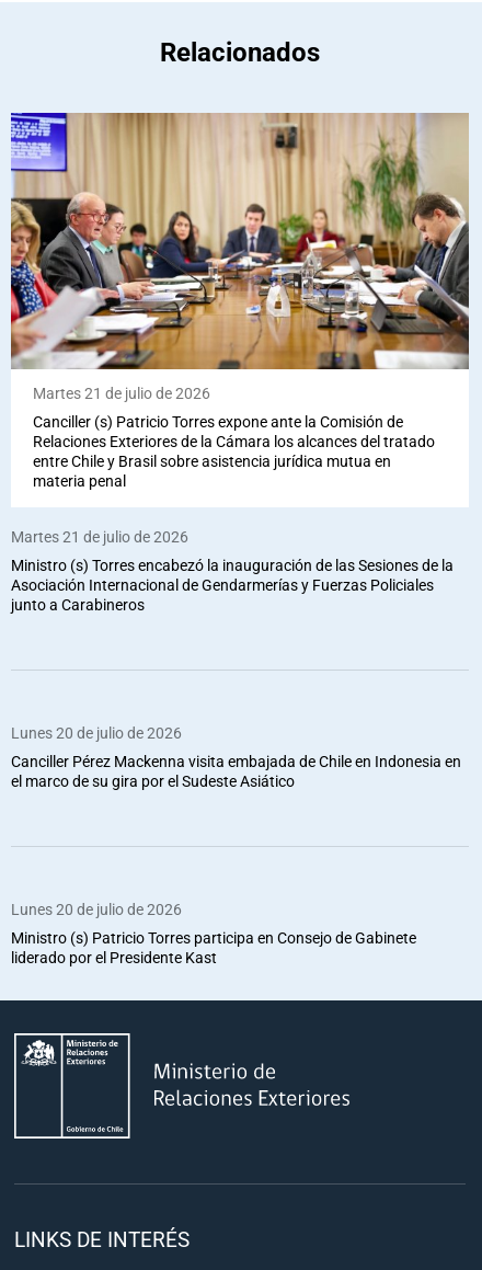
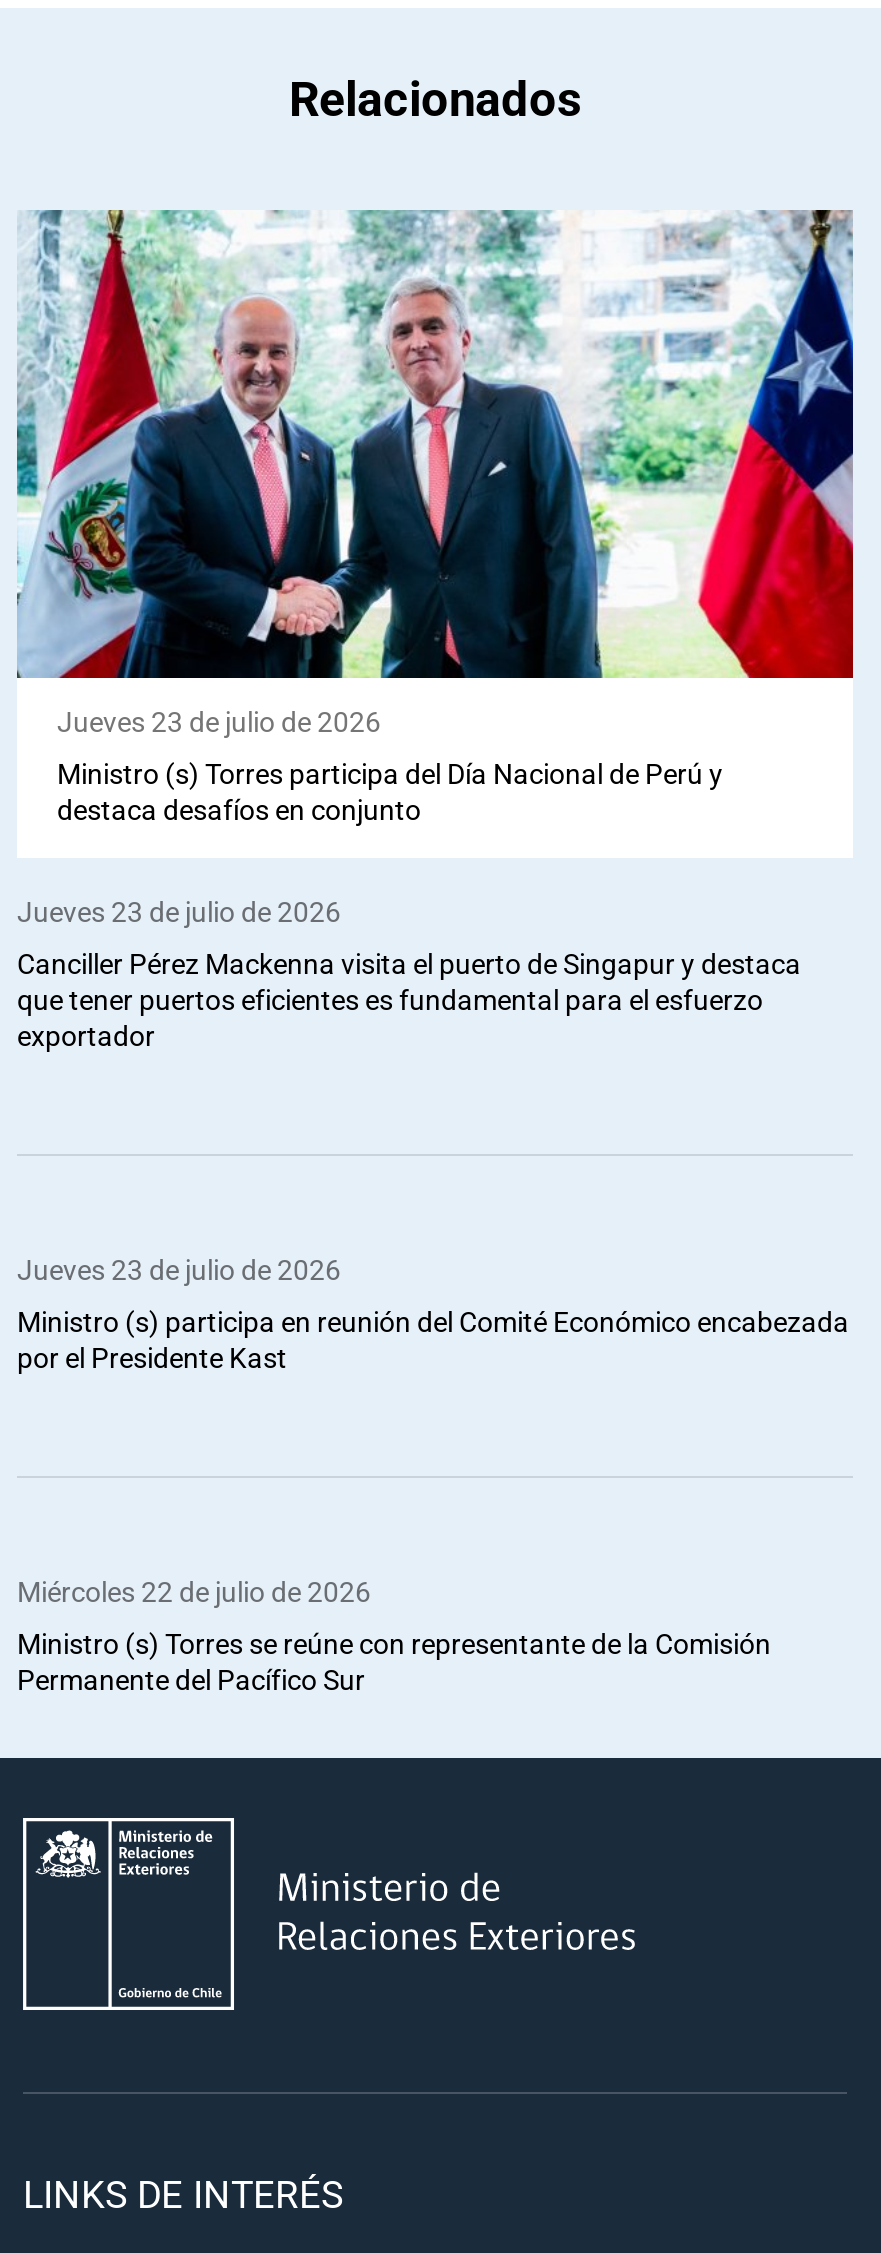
[10,112,470,491] [image] | Martes 21 de julio de 2026 | Canciller (s) Patricio Torres expone ante la Comisión de | Relaciones Exteriores de la Cámara los alcances del tratado | entre Chile y Brasil sobre asistencia jurídica mutua en | materia penal -> [15,208,855,828] [image] | Jueves 23 de julio de 2026 | Ministro (s) Torres participa del Día Nacional de Perú y | destaca desafíos en conjunto
[11,526,454,615] Martes 21 de julio de 2026 | Ministro (s) Torres encabezó la inauguración de las Sesiones de la | Asociación Internacional de Gendarmerías y Fuerzas Policiales | junto a Carabineros -> [17,892,801,1054] Jueves 23 de julio de 2026 | Canciller Pérez Mackenna visita el puerto de Singapur y destaca | que tener puertos eficientes es fundamental para el esfuerzo | exportador
[11,722,461,791] Lunes 20 de julio de 2026 | Canciller Pérez Mackenna visita embajada de Chile en Indonesia en | el marco de su gira por el Sudeste Asiático -> [17,1250,849,1376] Jueves 23 de julio de 2026 | Ministro (s) participa en reunión del Comité Económico encabezada | por el Presidente Kast
[11,898,416,967] Lunes 20 de julio de 2026 | Ministro (s) Patricio Torres participa en Consejo de Gabinete | liderado por el Presidente Kast -> [17,1572,771,1698] Miércoles 22 de julio de 2026 | Ministro (s) Torres se reúne con representante de la Comisión | Permanente del Pacífico Sur

